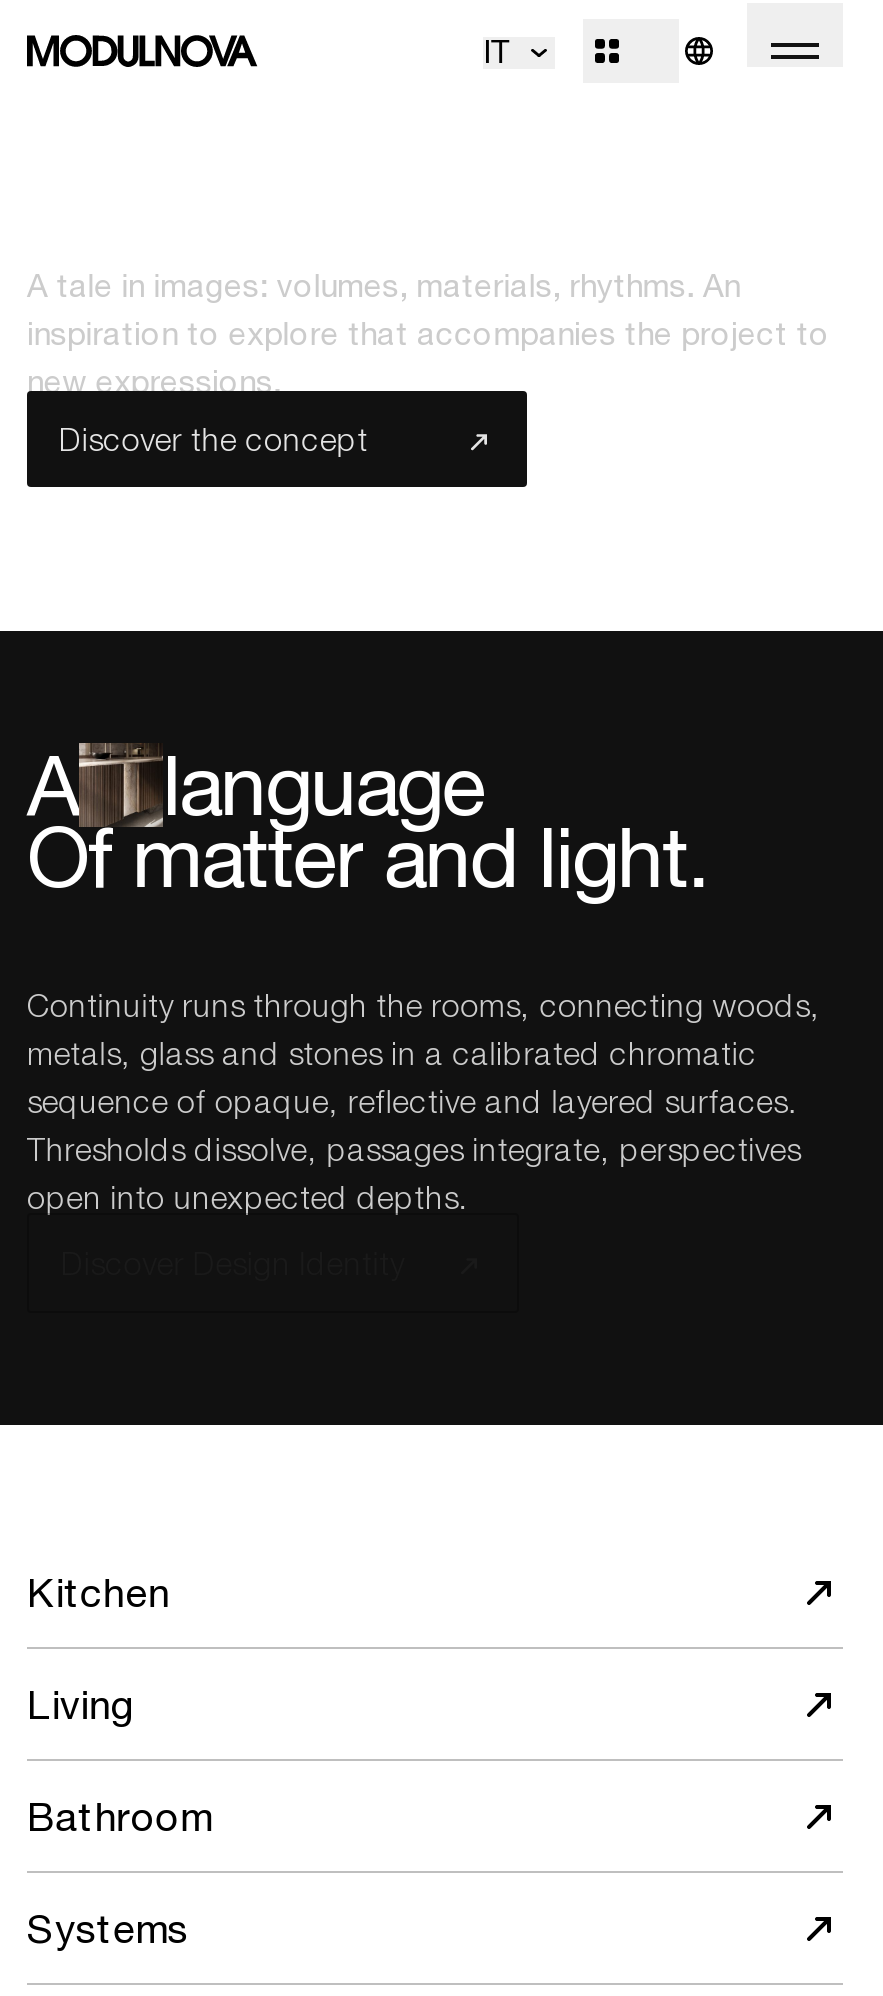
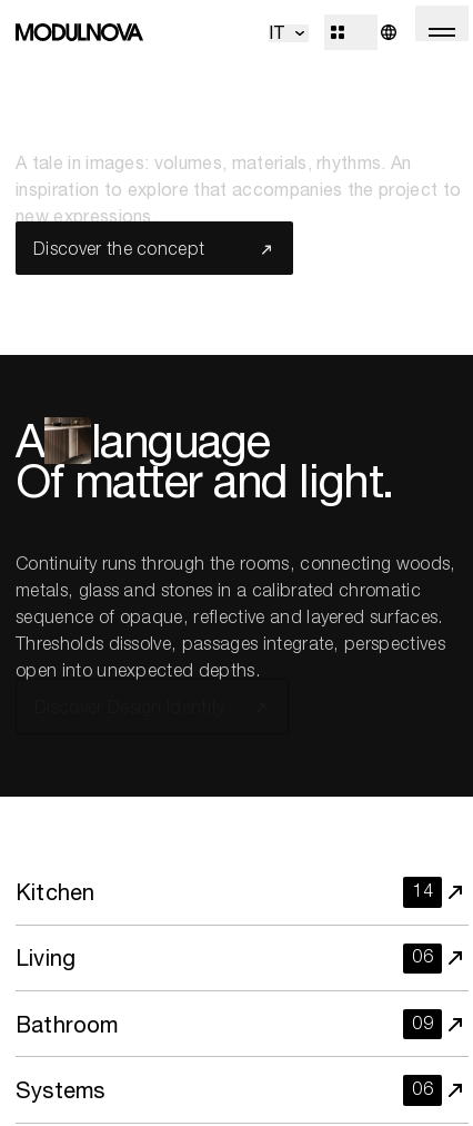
none -> [412,884,433,900] 14
none -> [412,950,433,966] 06
none -> [412,1017,433,1032] 09
none -> [412,1083,433,1098] 06

